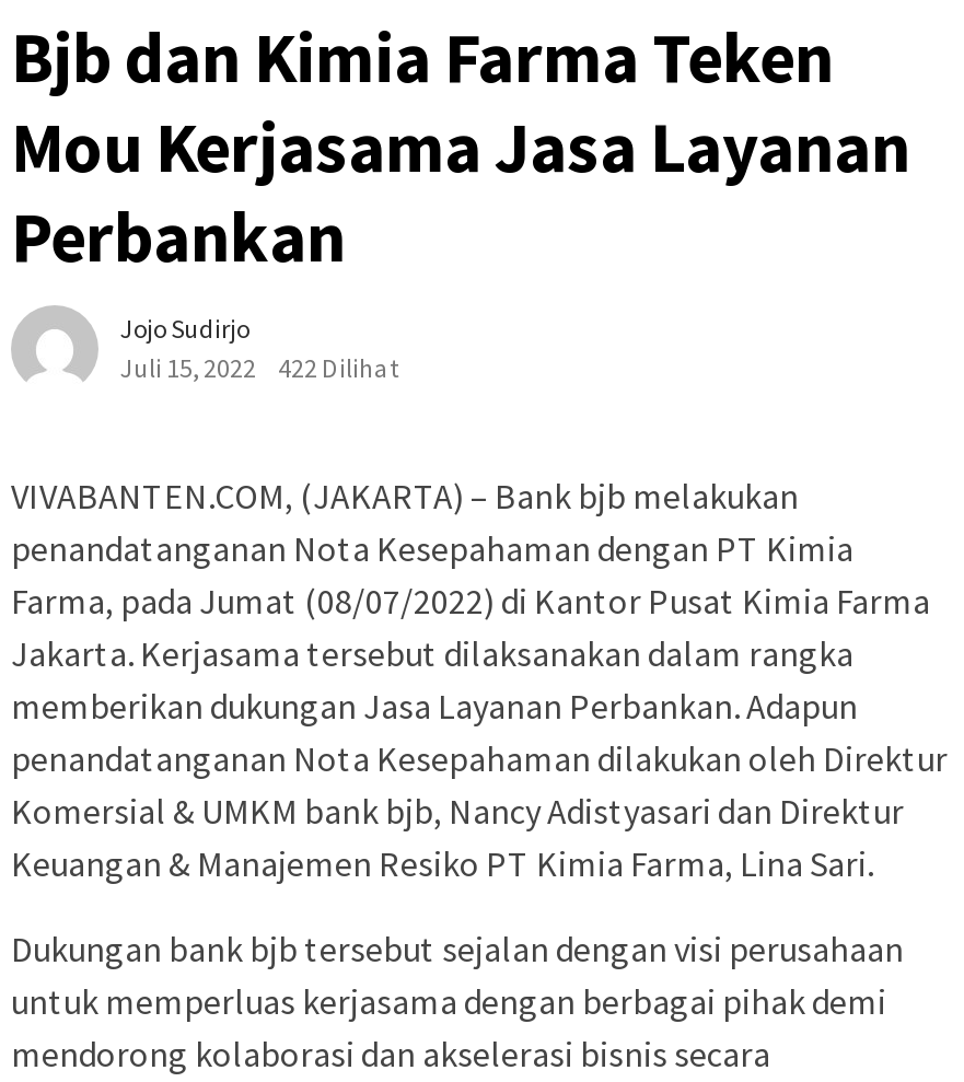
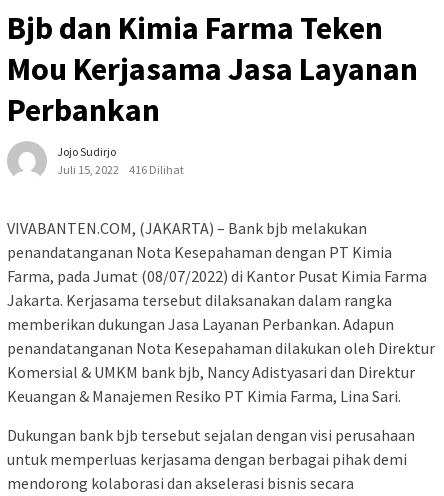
[120,352,398,385] Juli 15, 2022 422 Dilihat -> [57,162,184,177] Juli 15, 2022 416 Dilihat

